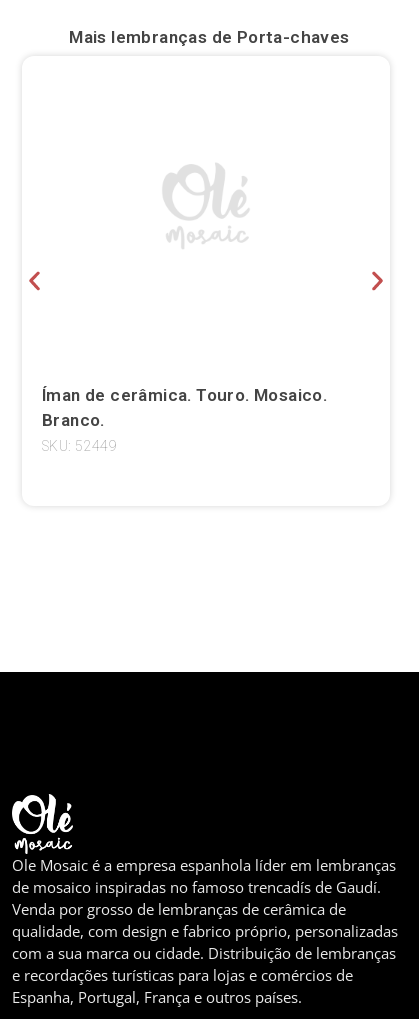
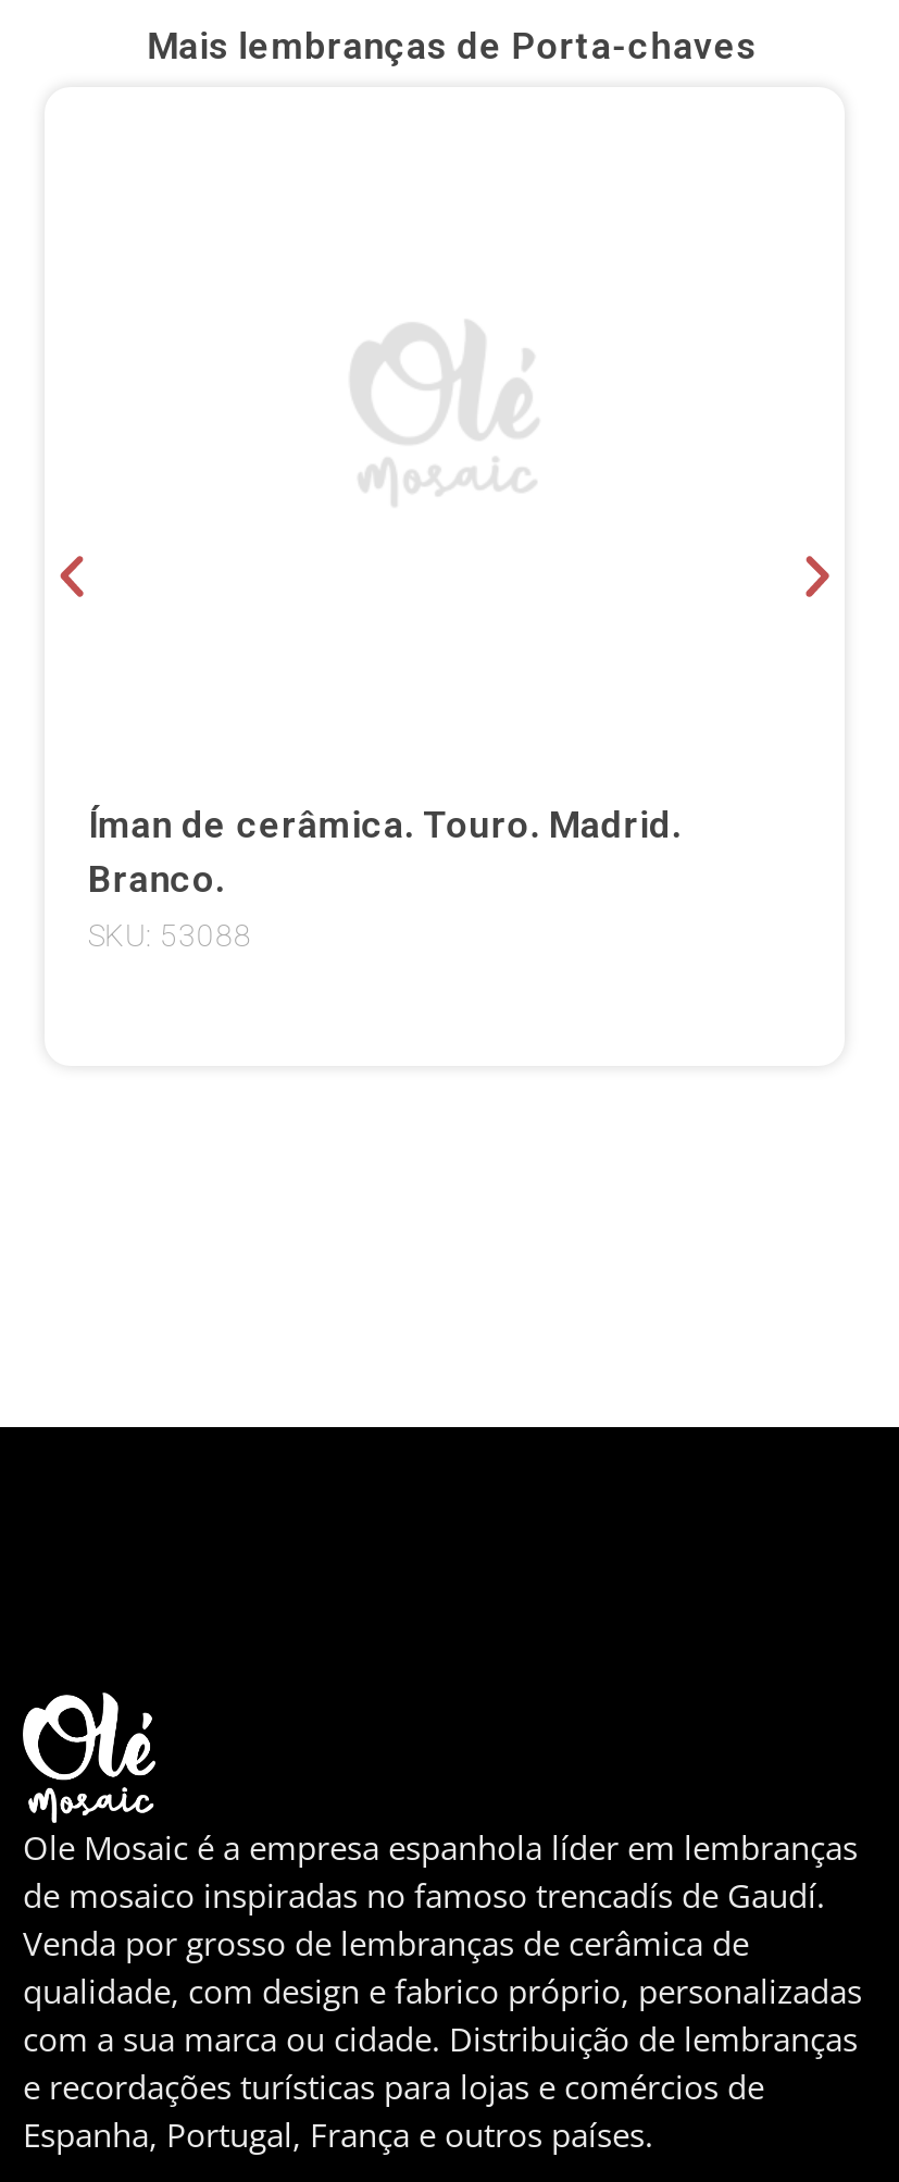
[42,385,327,405] Íman de cerâmica. Touro. Mosaico. -> [88,802,681,846] Íman de cerâmica. Touro. Madrid.
[42,438,117,454] SKU: 52449 -> [88,918,251,952] SKU: 53088

